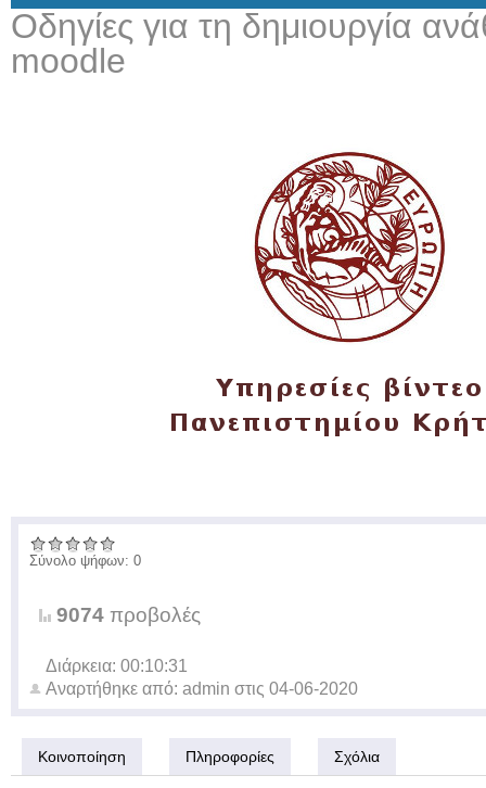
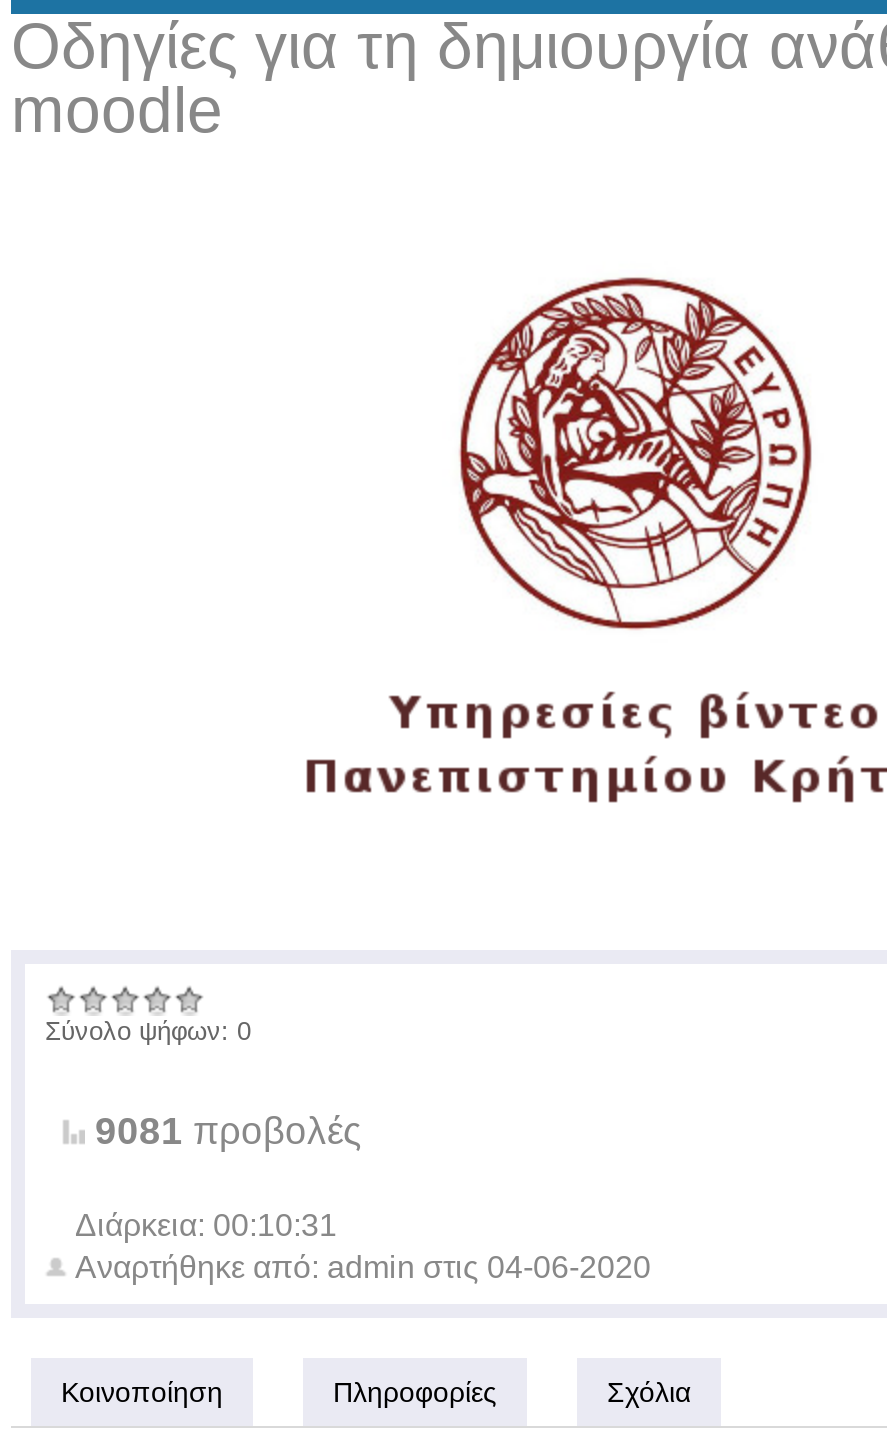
[56,603,201,626] 9074 προβολές -> [95,1110,361,1152] 9081 προβολές

